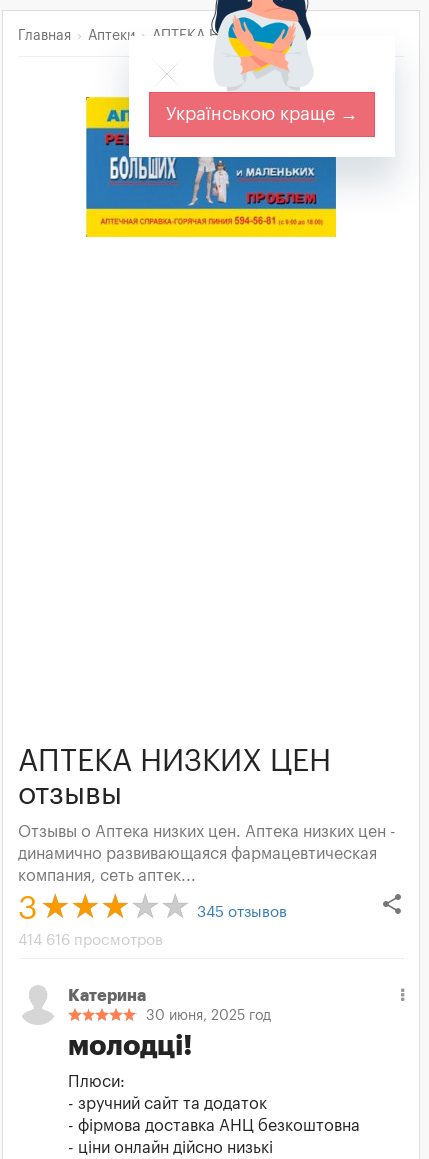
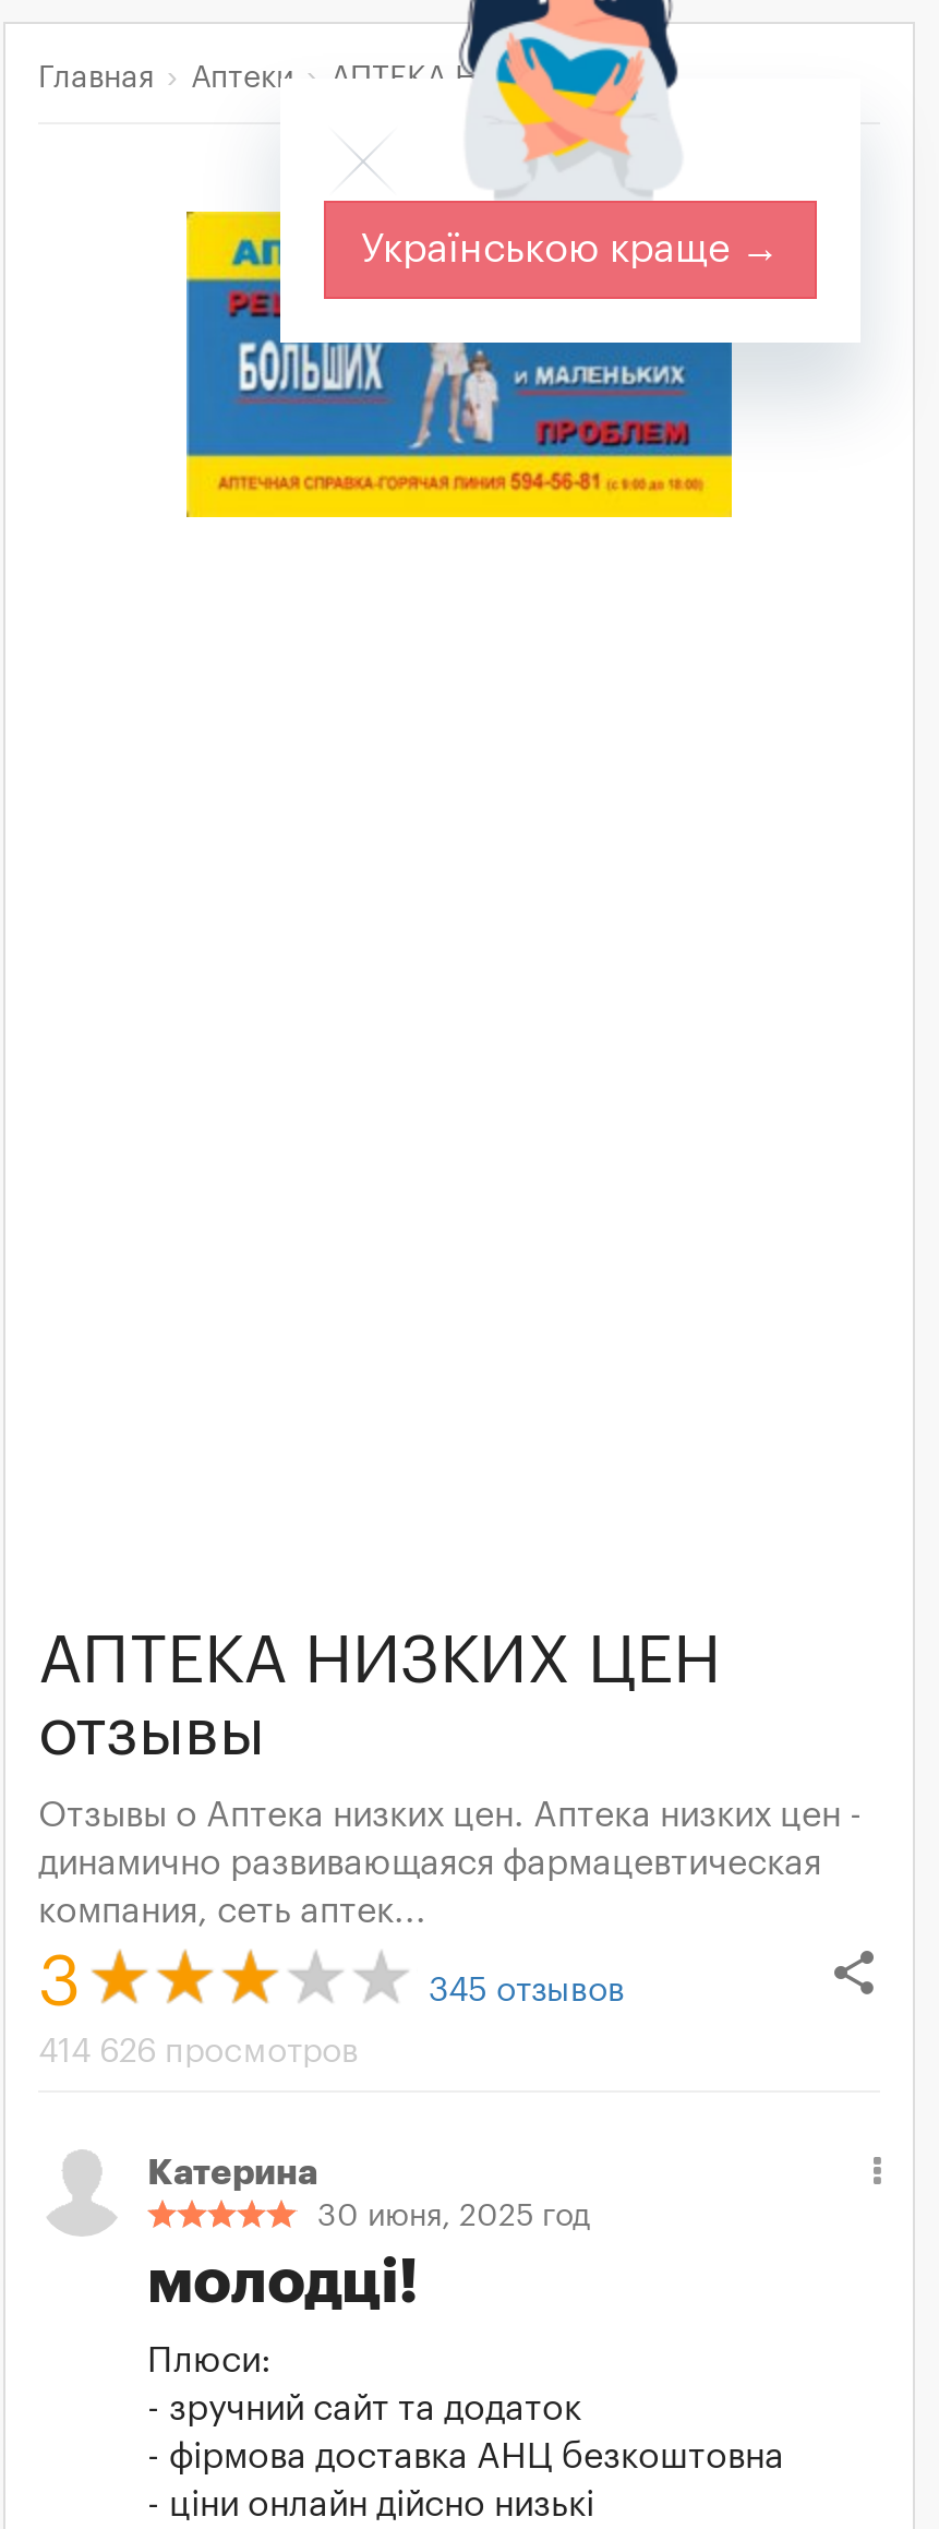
[18,933,163,948] 414 616 просмотров -> [38,2036,359,2069] 414 626 просмотров

